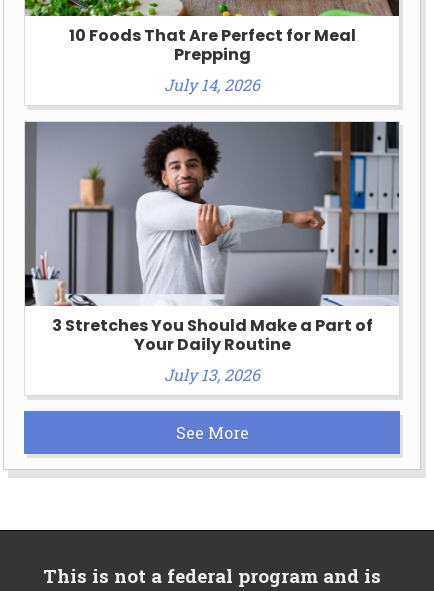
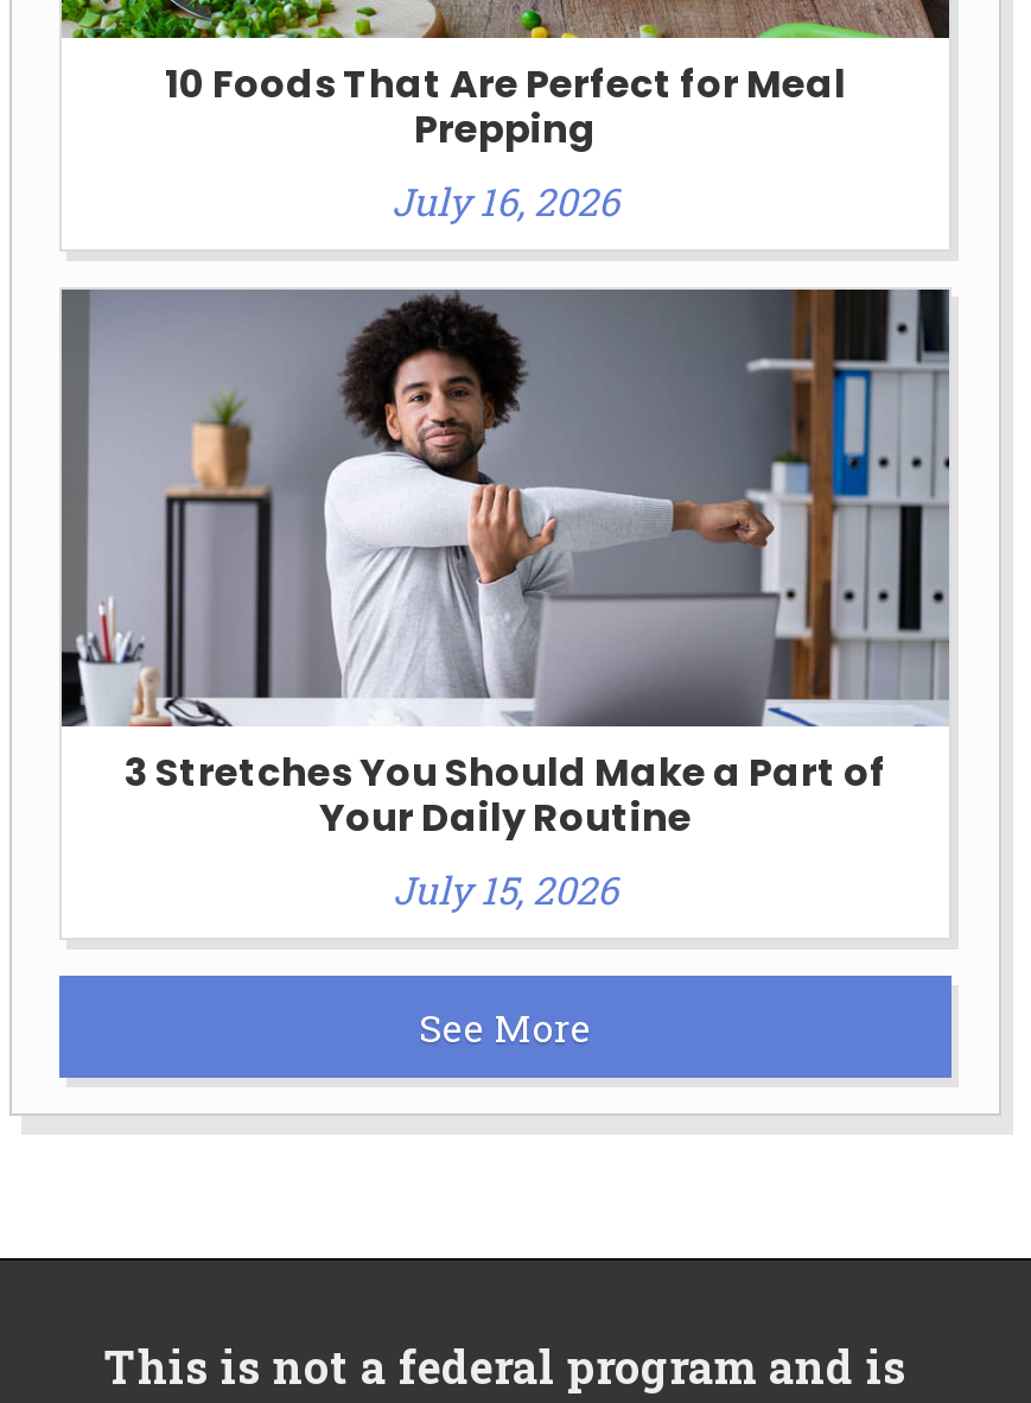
[164,74,260,95] July 14, 2026 -> [392,175,619,225] July 16, 2026
[164,364,260,385] July 13, 2026 -> [393,864,618,914] July 15, 2026

